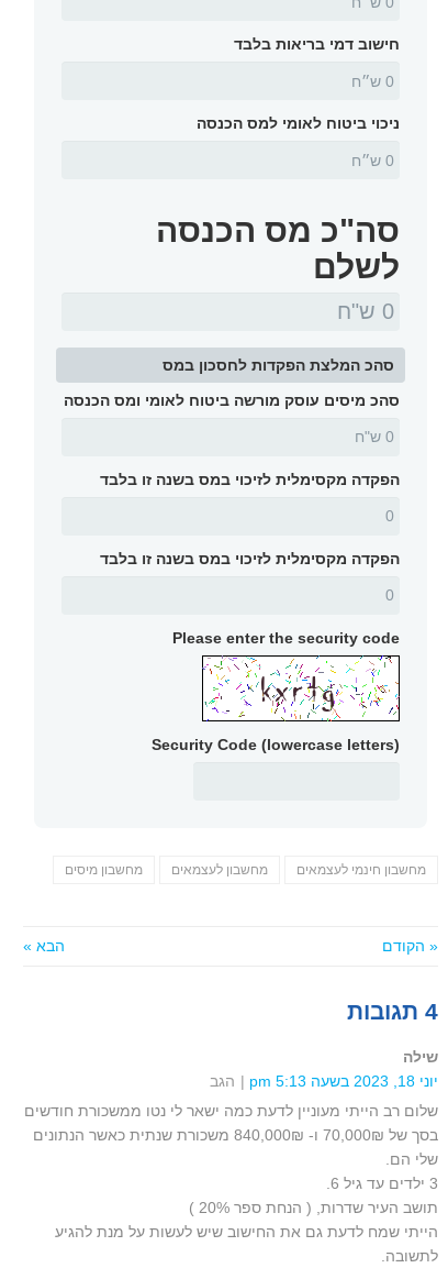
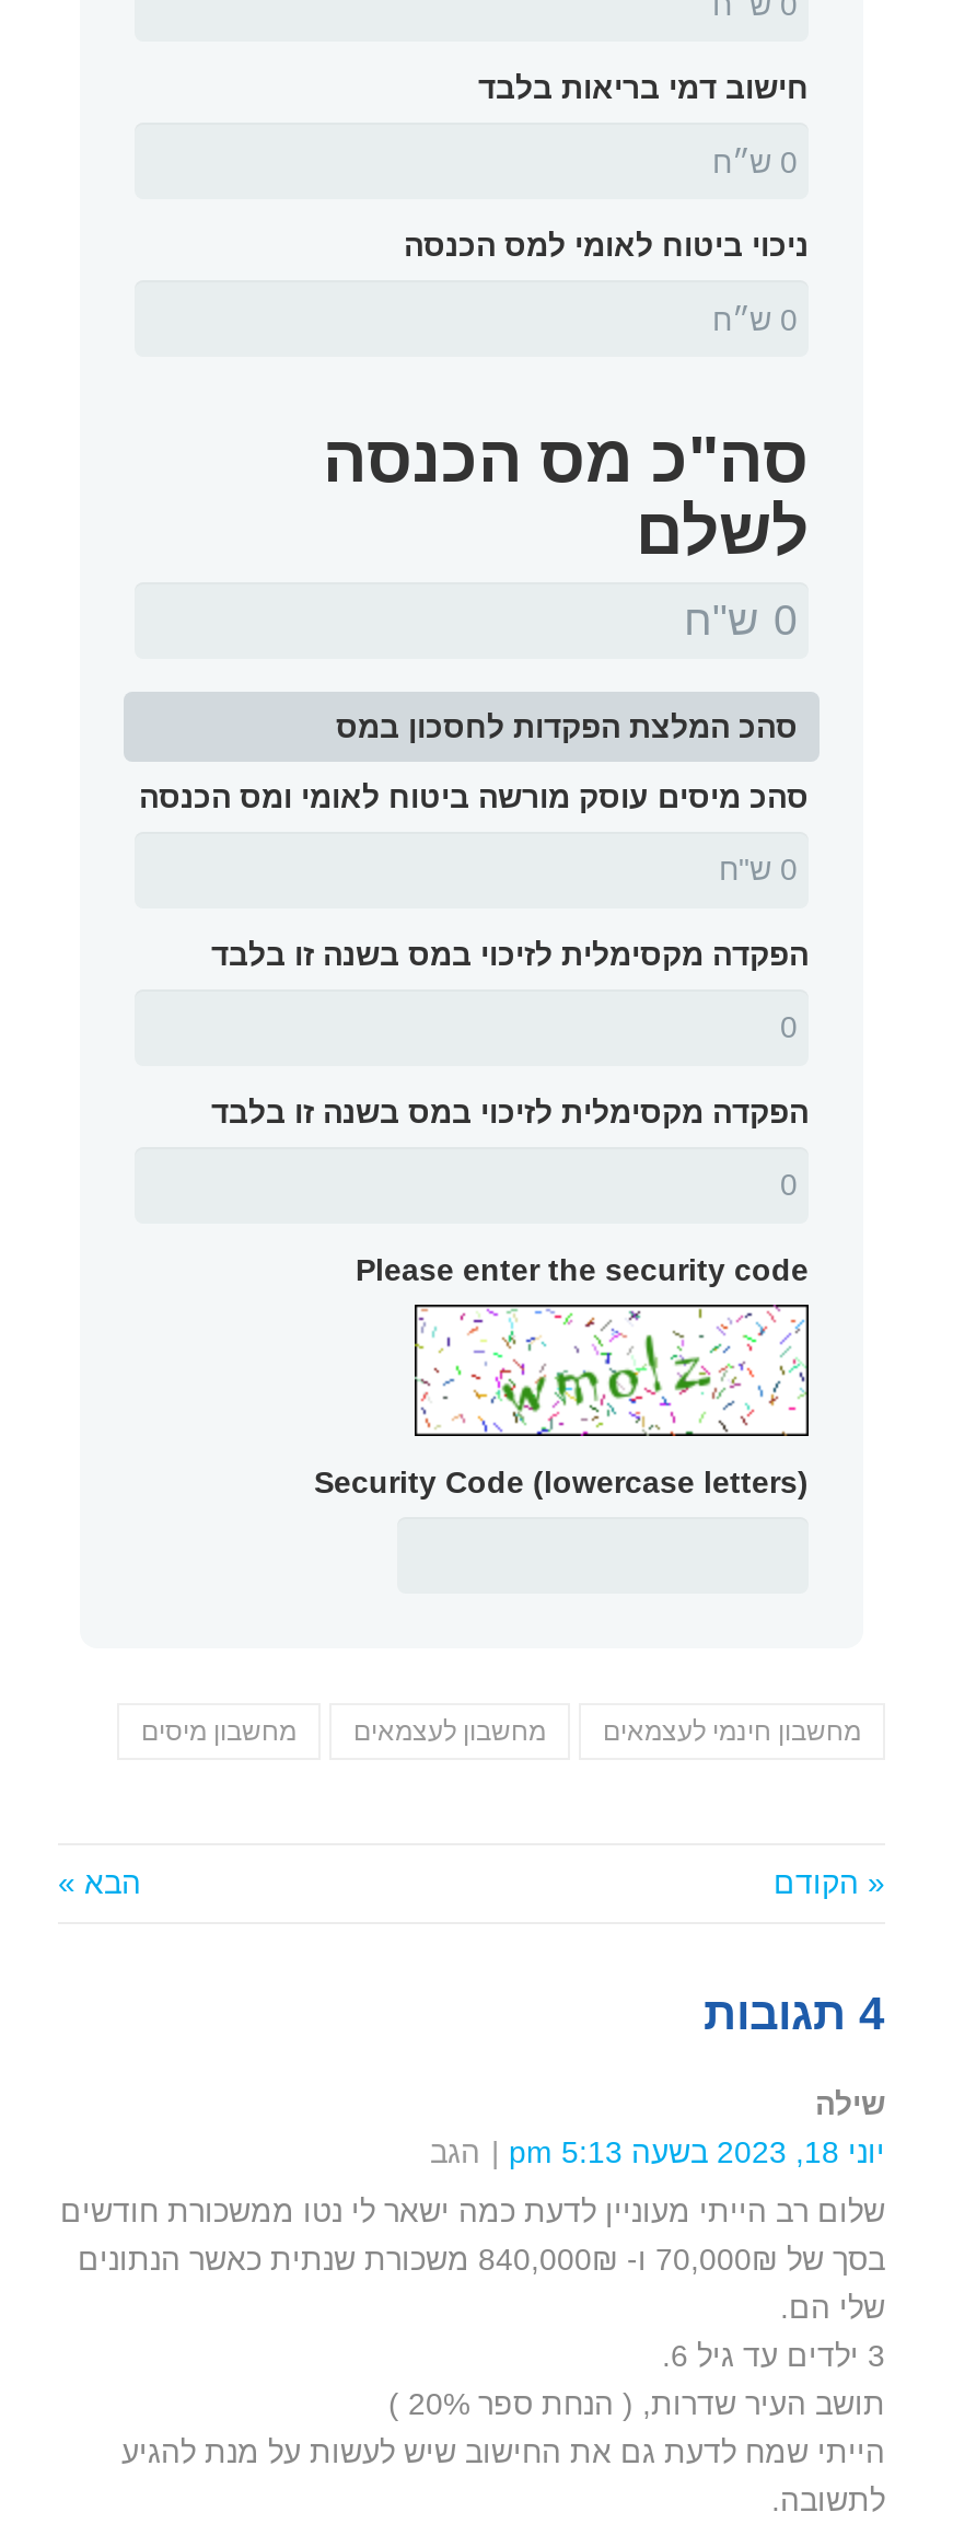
[202,654,400,723] [image] -> [412,1305,809,1438] [image]

